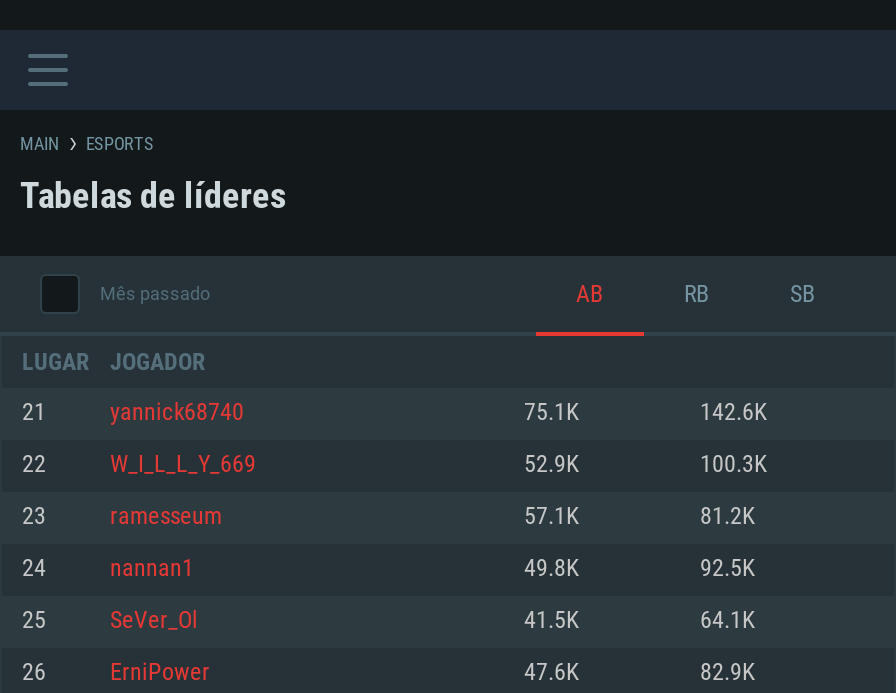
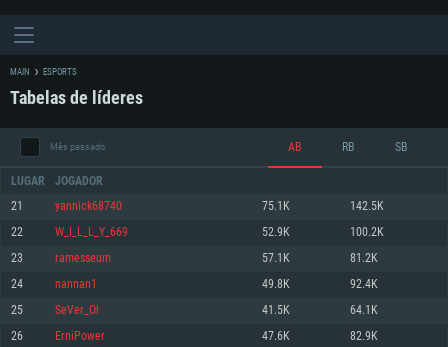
[700,402,768,424] 142.6K -> [350,201,384,212] 142.5K
[700,454,768,476] 100.3K -> [350,227,384,238] 100.2K
[700,558,756,580] 92.5K -> [350,279,378,290] 92.4K

